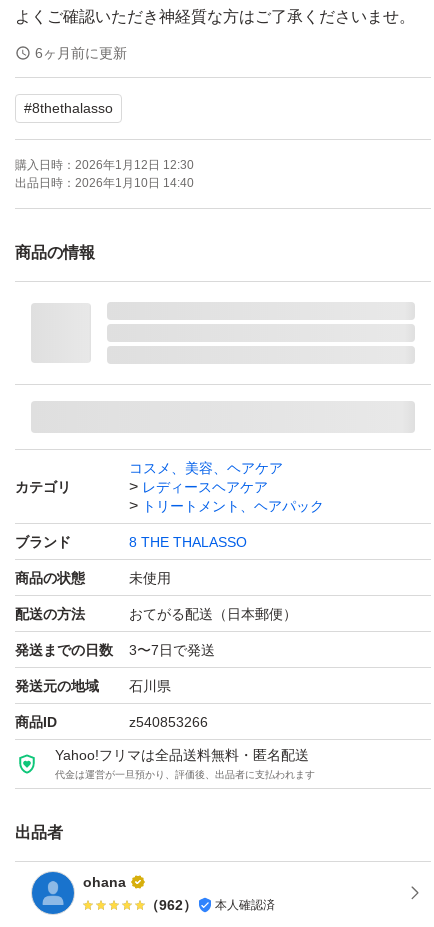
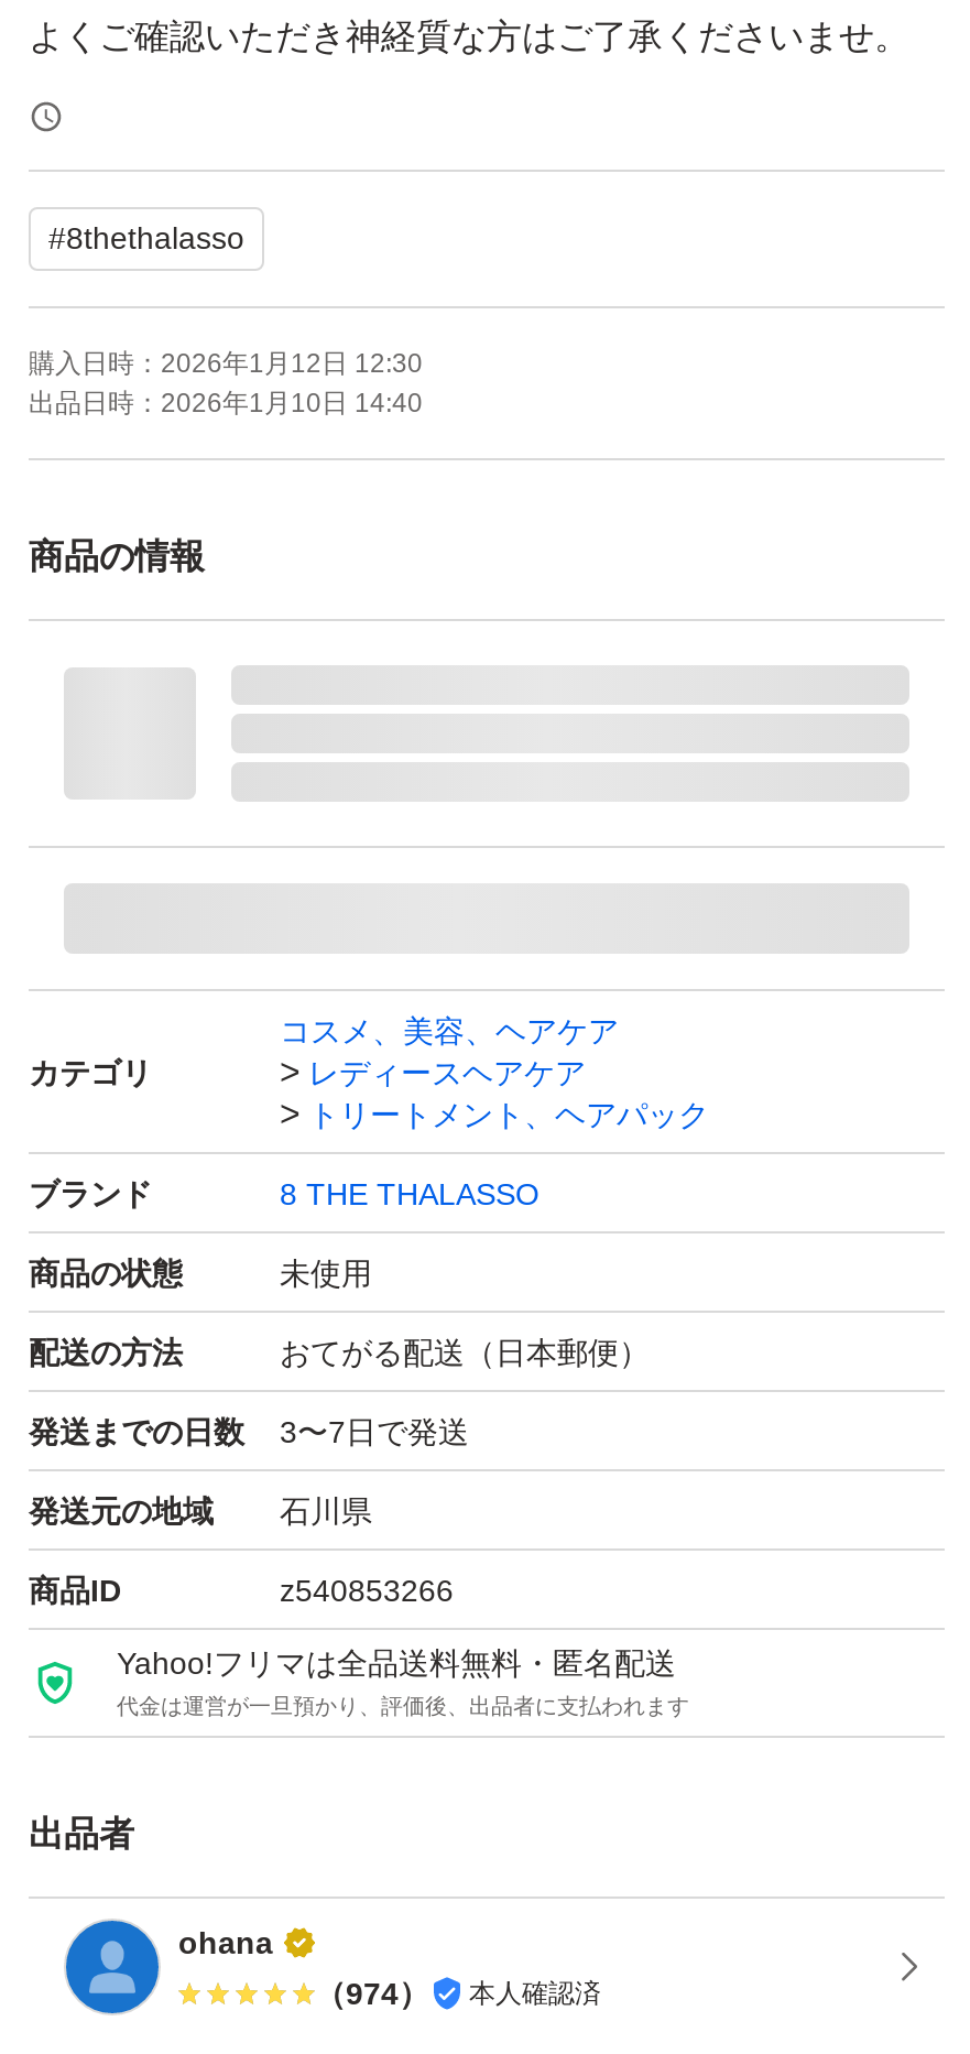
[35,45,127,61] 6ヶ月前に更新 -> none
[145,897,275,913] （962） 本人確認済 -> [315,1976,601,2011] （974） 本人確認済

